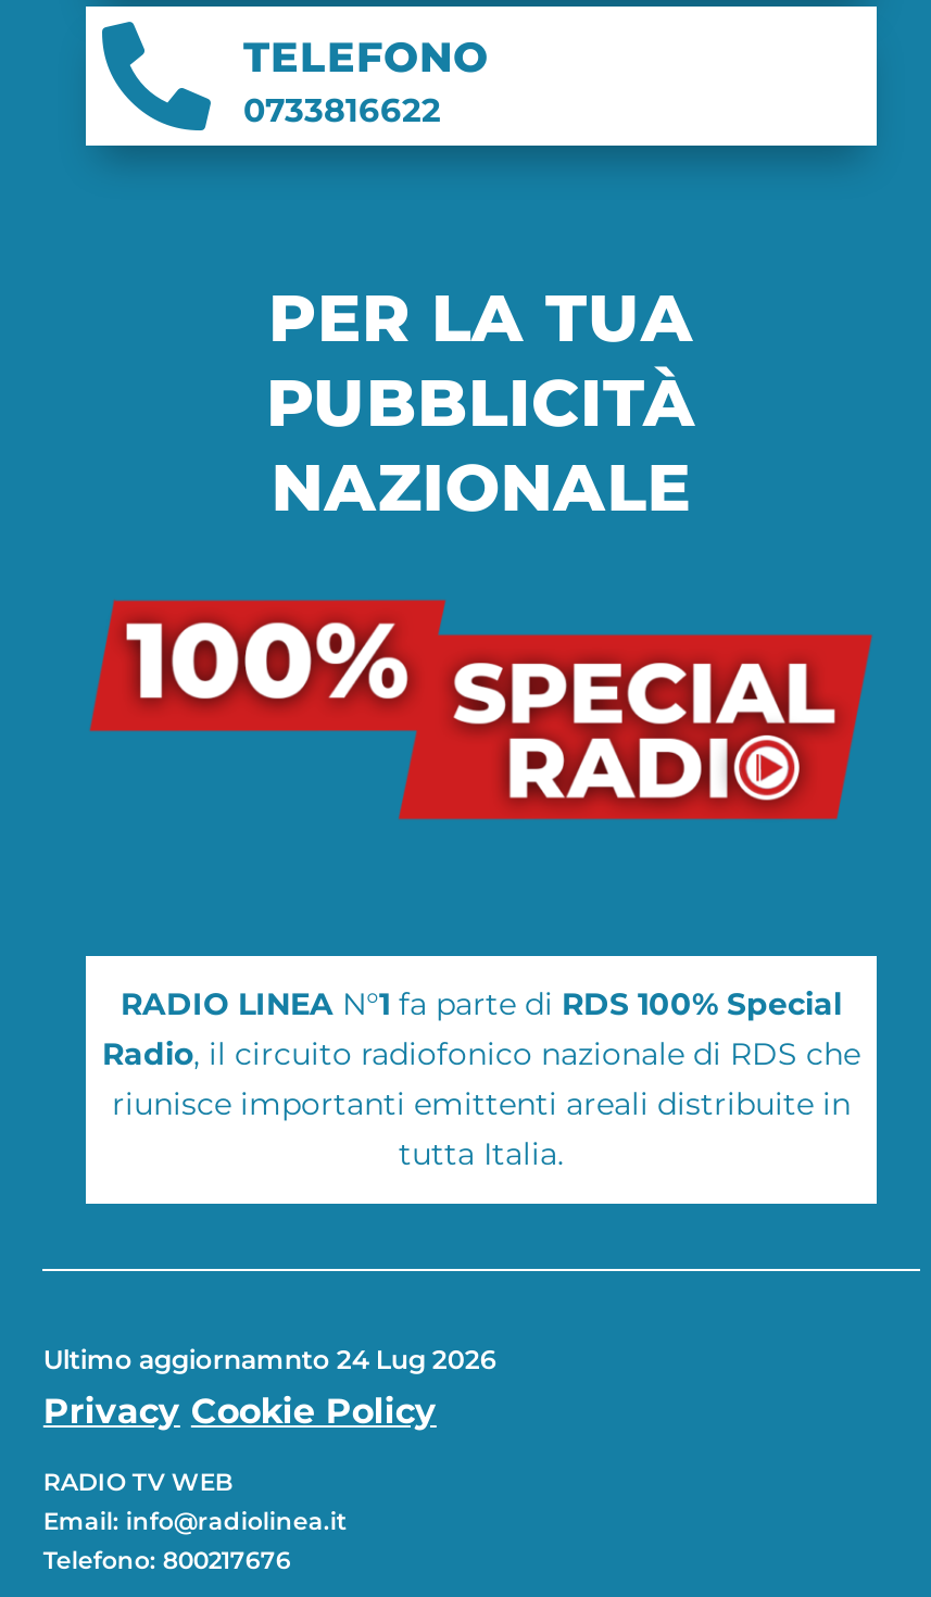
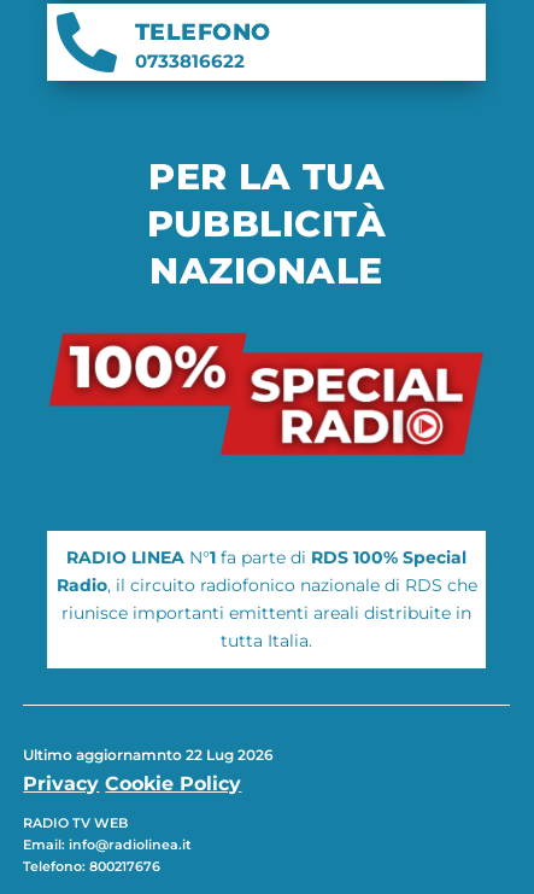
[43,1343,497,1375] Ultimo aggiornamnto 24 Lug 2026 -> [23,746,274,764] Ultimo aggiornamnto 22 Lug 2026

